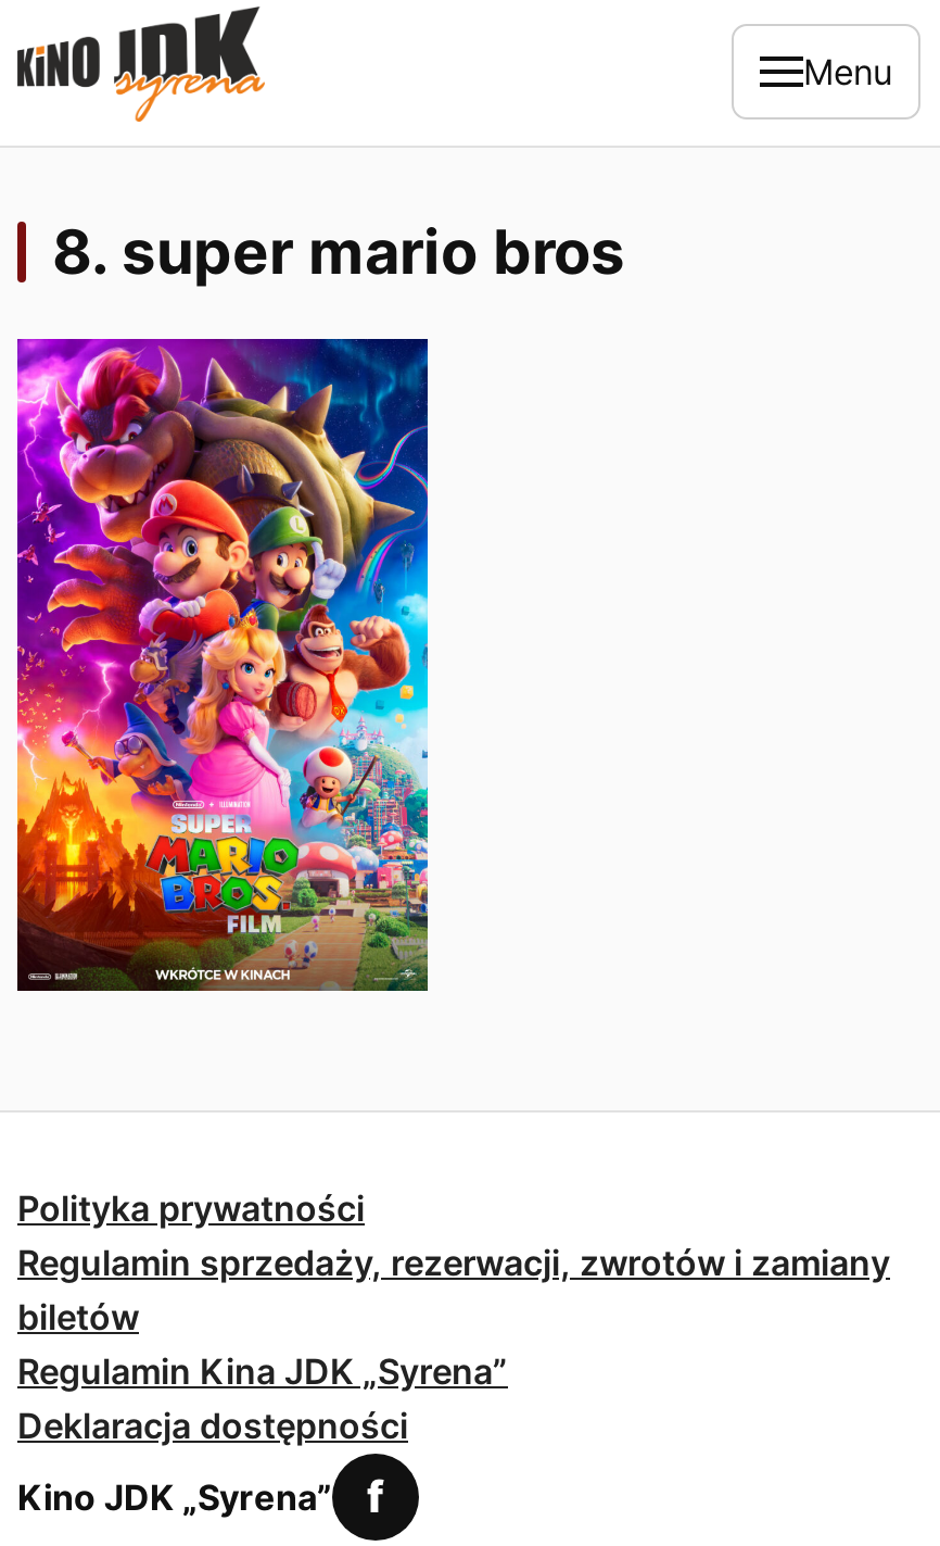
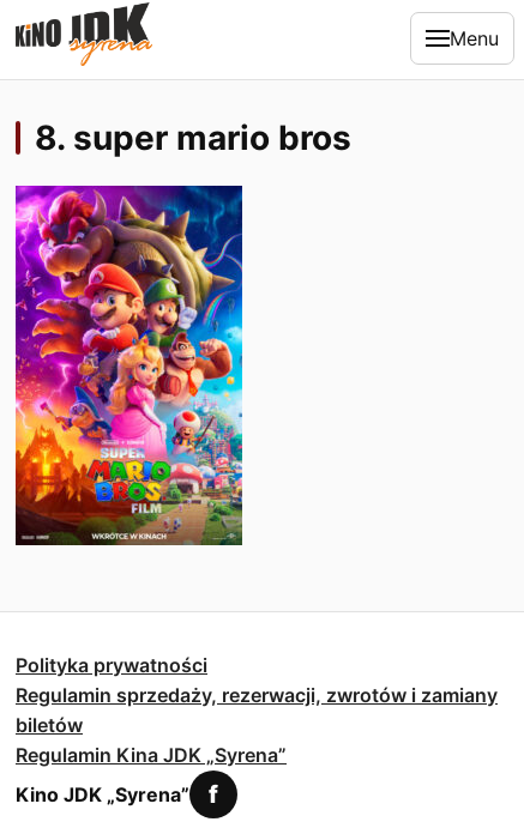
[17,1404,408,1447] Deklaracja dostępności -> none

